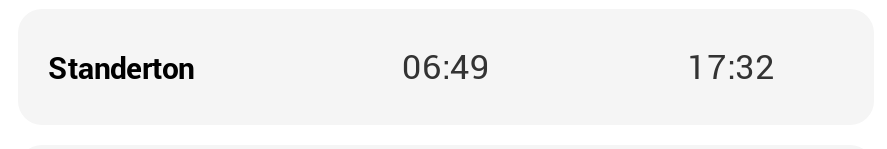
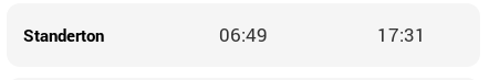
[687,43,775,89] 17:32 -> [377,22,426,47] 17:31

